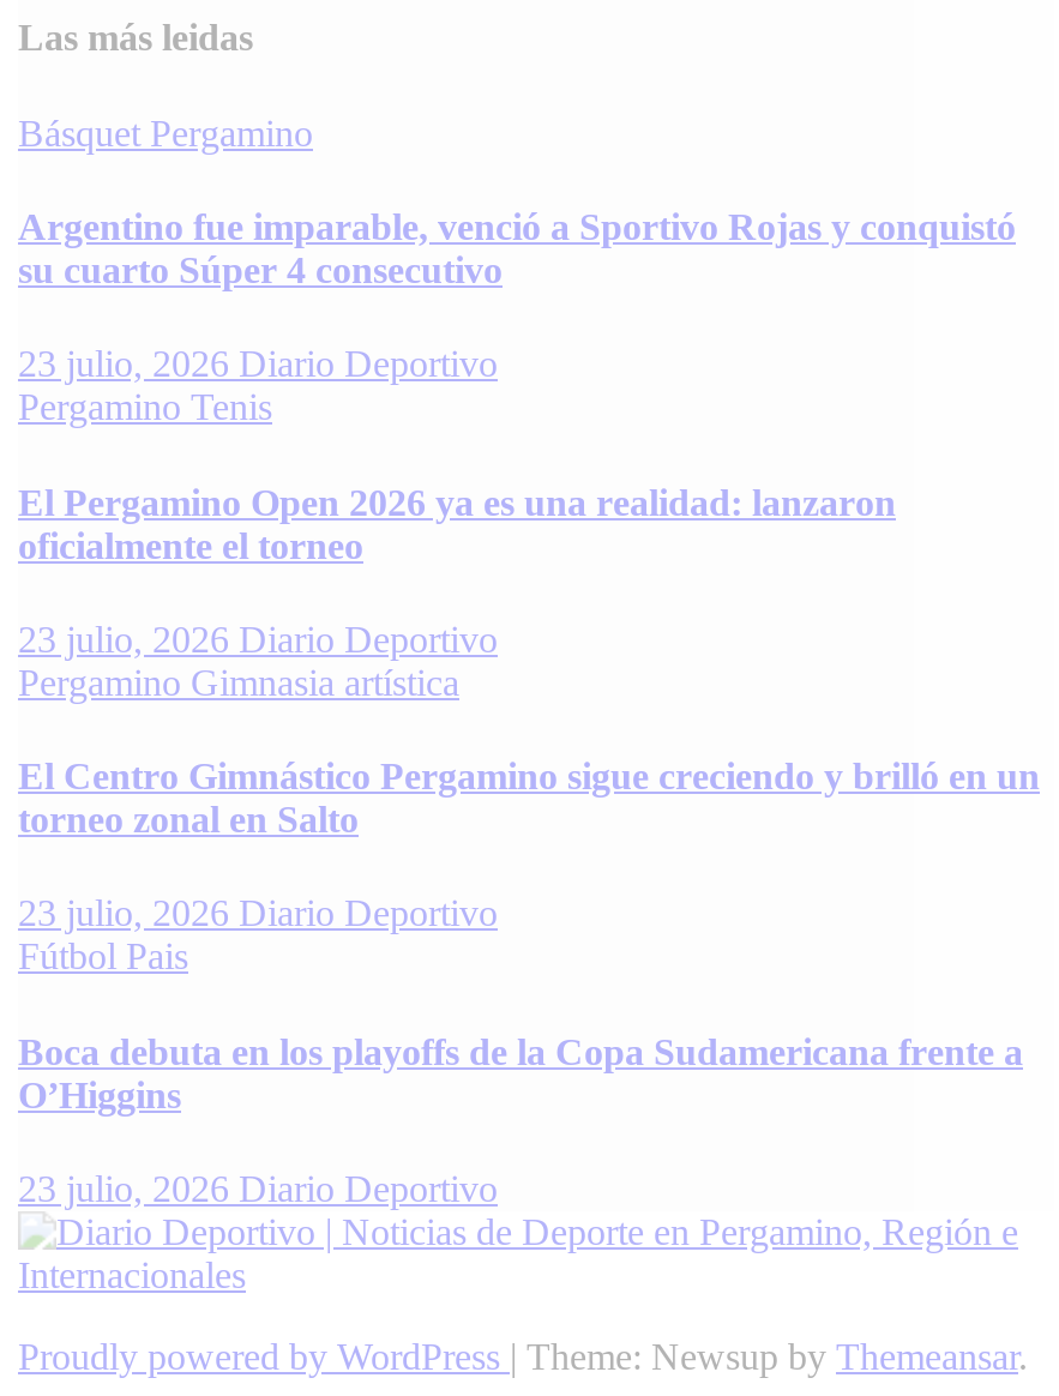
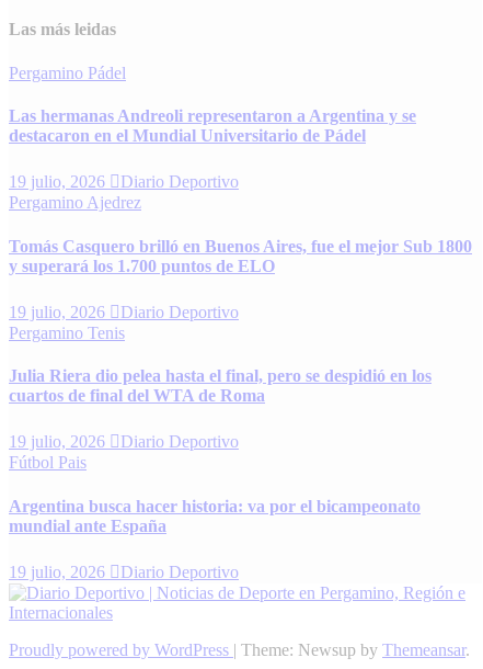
[18,112,1016,384] Básquet Pergamino | Argentino fue imparable, venció a Sportivo Rojas y conquistó | su cuarto Súper 4 consecutivo | 23 julio, 2026 Diario Deportivo -> [9,63,472,321] Pergamino Pádel | Las hermanas Andreoli representaron a Argentina y se | destacaron en el Mundial Universitario de Pádel | 19 julio, 2026 Diario Deportivo | Pergamino Ajedrez | Tomás Casquero brilló en Buenos Aires, fue el mejor Sub 1800 | y superará los 1.700 puntos de ELO | 19 julio, 2026 Diario Deportivo
moved [18,387,272,428] -> [9,323,125,342]: Pergamino Tenis
[18,481,1040,934] El Pergamino Open 2026 ya es una realidad: lanzaron | oficialmente el torneo | 23 julio, 2026 Diario Deportivo | Pergamino Gimnasia artística | El Centro Gimnástico Pergamino sigue creciendo y brilló en un | torneo zonal en Salto | 23 julio, 2026 Diario Deportivo -> [9,366,432,451] Julia Riera dio pelea hasta el final, pero se despidió en los | cuartos de final del WTA de Roma | 19 julio, 2026 Diario Deportivo
[18,1030,1023,1114] Boca debuta en los playoffs de la Copa Sudamericana frente a | O’Higgins -> [9,496,421,535] Argentina busca hacer historia: va por el bicampeonato | mundial ante España
[18,1168,498,1209] 23 julio, 2026 Diario Deportivo -> [9,563,239,581] 19 julio, 2026 Diario Deportivo

